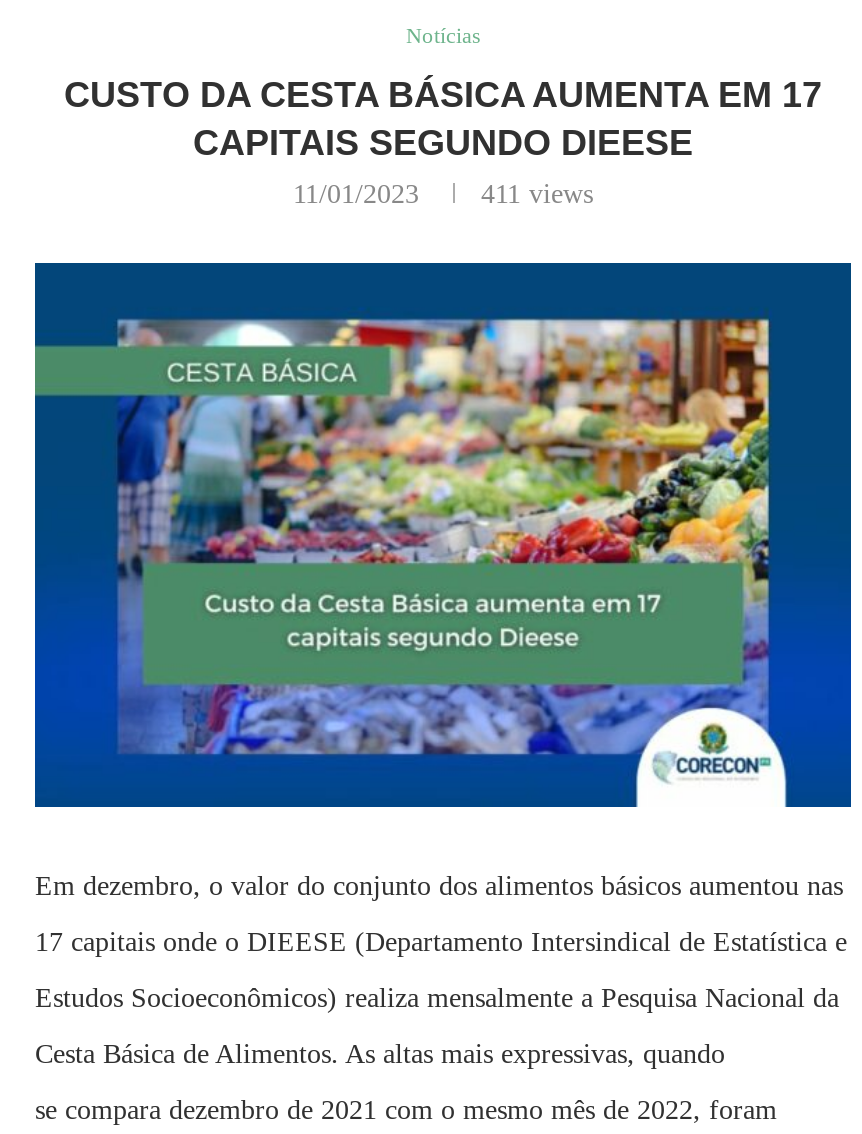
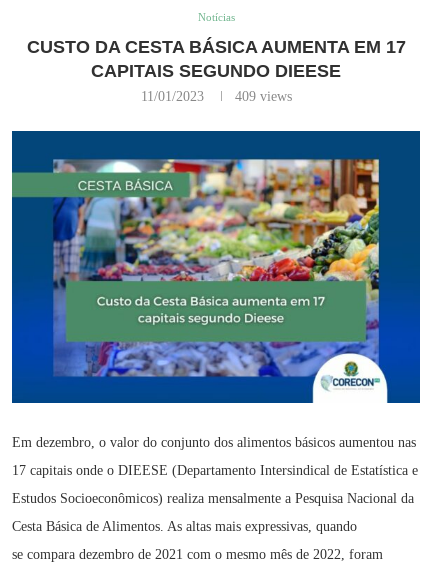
[481,179,593,209] 411 views -> [234,89,291,104] 409 views

